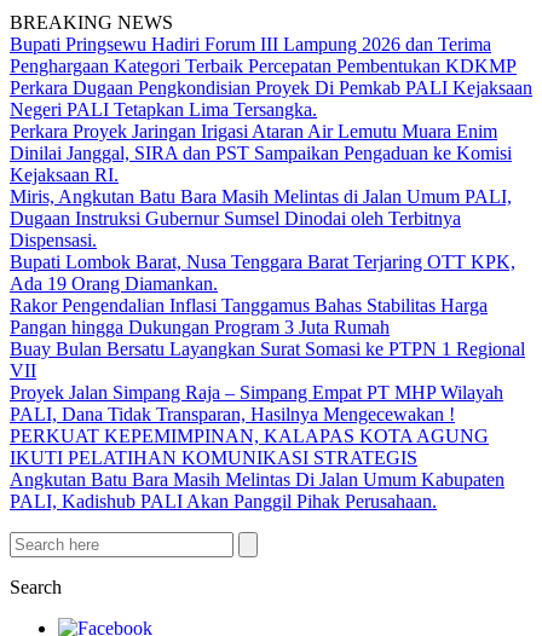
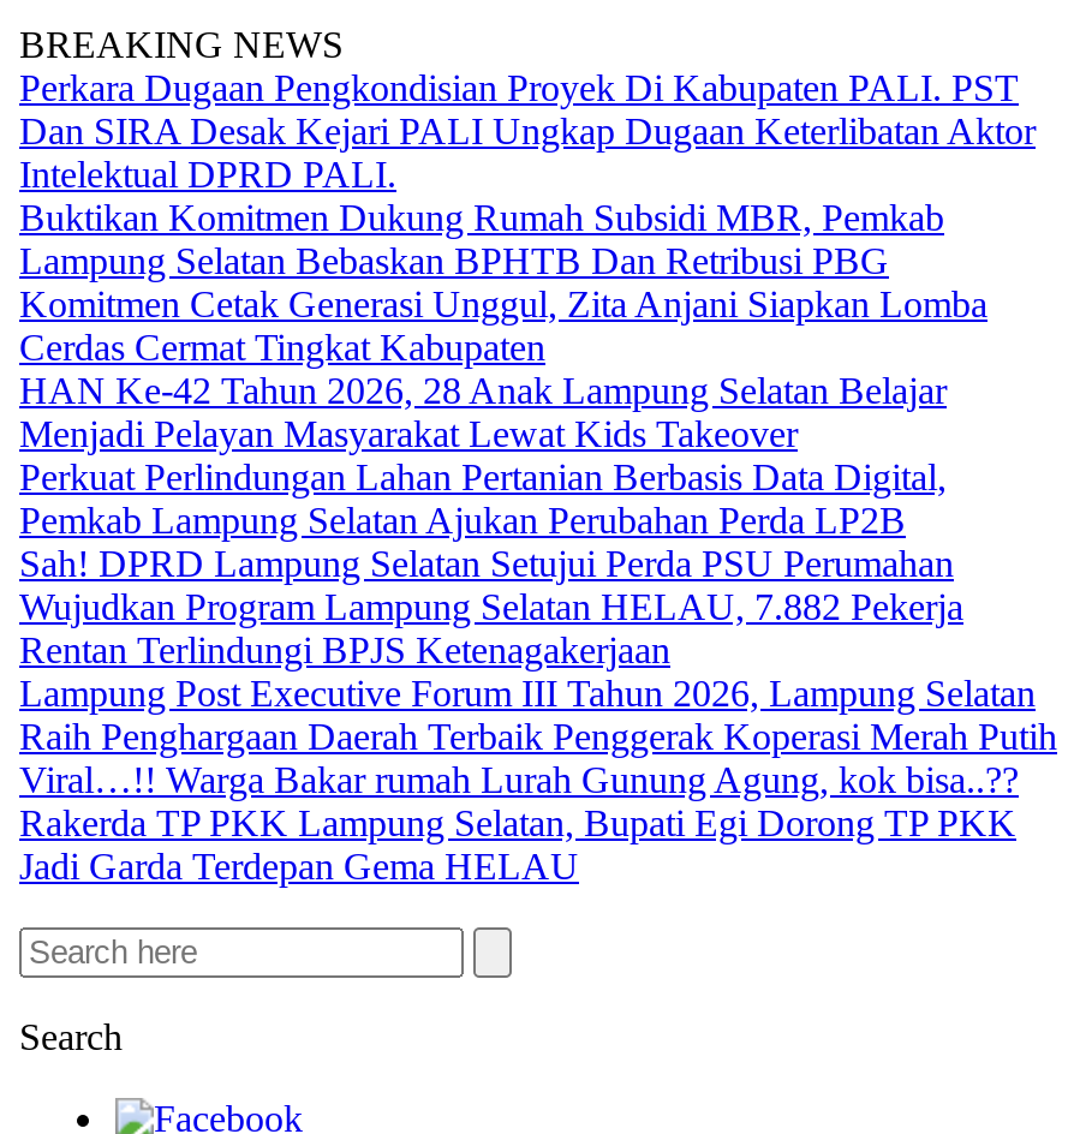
[10,34,532,511] Bupati Pringsewu Hadiri Forum III Lampung 2026 dan Terima | Penghargaan Kategori Terbaik Percepatan Pembentukan KDKMP | Perkara Dugaan Pengkondisian Proyek Di Pemkab PALI Kejaksaan | Negeri PALI Tetapkan Lima Tersangka. | Perkara Proyek Jaringan Irigasi Ataran Air Lemutu Muara Enim | Dinilai Janggal, SIRA dan PST Sampaikan Pengaduan ke Komisi | Kejaksaan RI. | Miris, Angkutan Batu Bara Masih Melintas di Jalan Umum PALI, | Dugaan Instruksi Gubernur Sumsel Dinodai oleh Terbitnya | Dispensasi. | Bupati Lombok Barat, Nusa Tenggara Barat Terjaring OTT KPK, | Ada 19 Orang Diamankan. | Rakor Pengendalian Inflasi Tanggamus Bahas Stabilitas Harga | Pangan hingga Dukungan Program 3 Juta Rumah | Buay Bulan Bersatu Layangkan Surat Somasi ke PTPN 1 Regional | VII | Proyek Jalan Simpang Raja – Simpang Empat PT MHP Wilayah | PALI, Dana Tidak Transparan, Hasilnya Mengecewakan ! | PERKUAT KEPEMIMPINAN, KALAPAS KOTA AGUNG | IKUTI PELATIHAN KOMUNIKASI STRATEGIS | Angkutan Batu Bara Masih Melintas Di Jalan Umum Kabupaten | PALI, Kadishub PALI Akan Panggil Pihak Perusahaan. -> [19,67,1057,887] Perkara Dugaan Pengkondisian Proyek Di Kabupaten PALI. PST | Dan SIRA Desak Kejari PALI Ungkap Dugaan Keterlibatan Aktor | Intelektual DPRD PALI. | Buktikan Komitmen Dukung Rumah Subsidi MBR, Pemkab | Lampung Selatan Bebaskan BPHTB Dan Retribusi PBG | Komitmen Cetak Generasi Unggul, Zita Anjani Siapkan Lomba | Cerdas Cermat Tingkat Kabupaten | HAN Ke-42 Tahun 2026, 28 Anak Lampung Selatan Belajar | Menjadi Pelayan Masyarakat Lewat Kids Takeover | Perkuat Perlindungan Lahan Pertanian Berbasis Data Digital, | Pemkab Lampung Selatan Ajukan Perubahan Perda LP2B | Sah! DPRD Lampung Selatan Setujui Perda PSU Perumahan | Wujudkan Program Lampung Selatan HELAU, 7.882 Pekerja | Rentan Terlindungi BPJS Ketenagakerjaan | Lampung Post Executive Forum III Tahun 2026, Lampung Selatan | Raih Penghargaan Daerah Terbaik Penggerak Koperasi Merah Putih | Viral…!! Warga Bakar rumah Lurah Gunung Agung, kok bisa..?? | Rakerda TP PKK Lampung Selatan, Bupati Egi Dorong TP PKK | Jadi Garda Terdepan Gema HELAU

